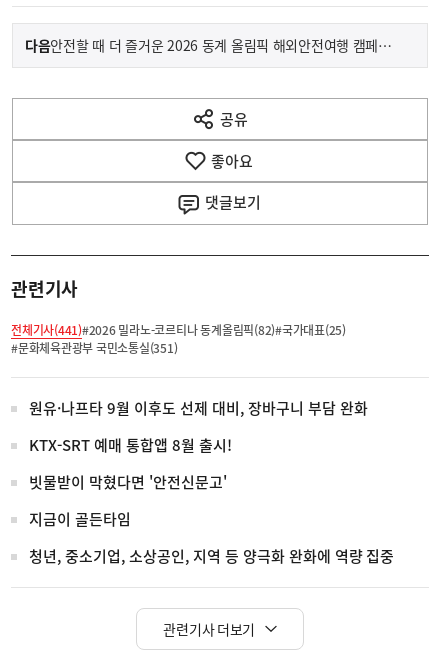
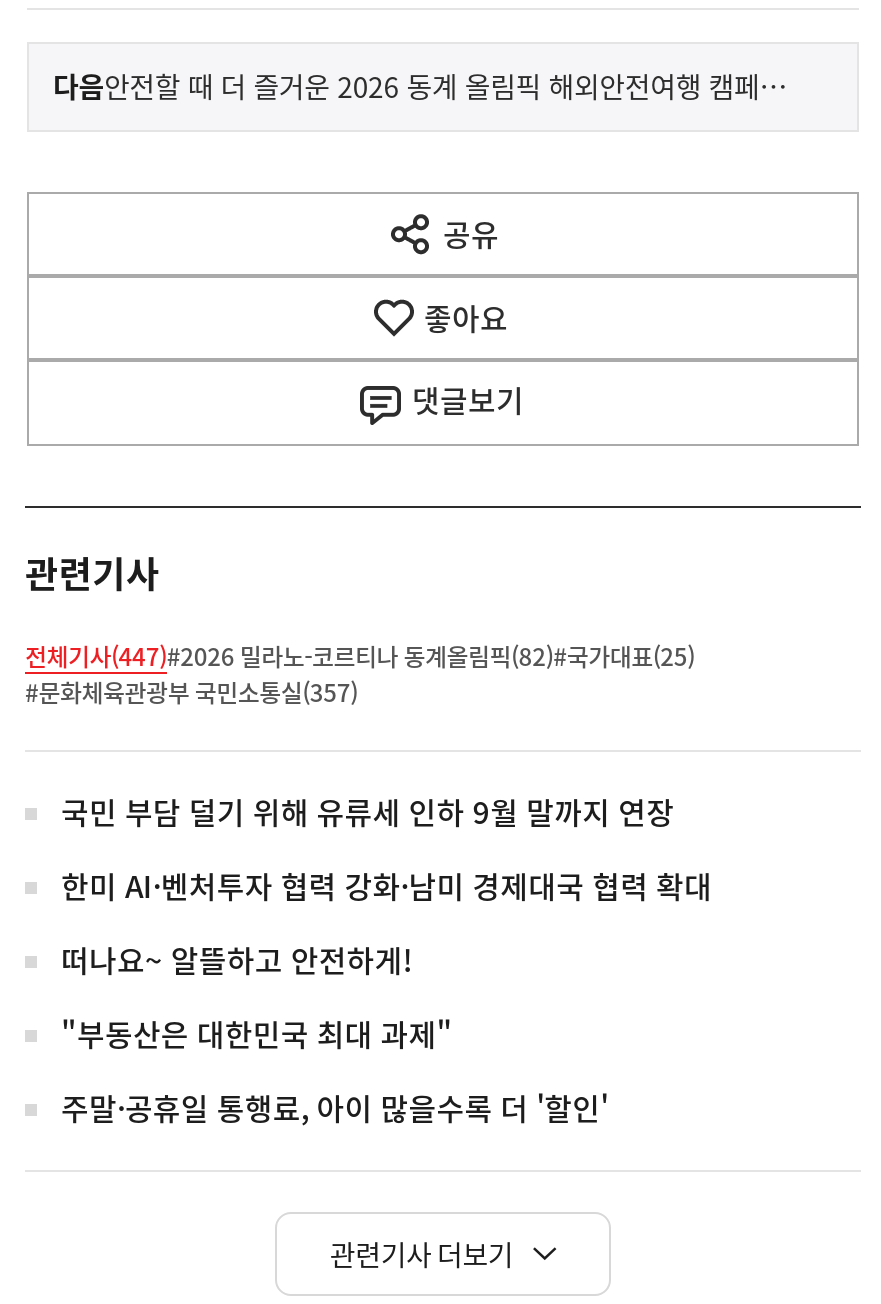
[11,321,346,357] 전체기사(441)#2026 밀라노-코르티나 동계올림픽(82)#국가대표(25) | #문화체육관광부 국민소통실(351) -> [25,639,695,711] 전체기사(447)#2026 밀라노-코르티나 동계올림픽(82)#국가대표(25) | #문화체육관광부 국민소통실(357)
[29,397,367,419] 원유·나프타 9월 이후도 선제 대비, 장바구니 부담 완화 -> [61,791,674,835] 국민 부담 덜기 위해 유류세 인하 9월 말까지 연장
[29,434,232,456] KTX-SRT 예매 통합앱 8월 출시! -> [61,865,712,909] 한미 AI·벤처투자 협력 강화·남미 경제대국 협력 확대
[29,471,227,493] 빗물받이 막혔다면 '안전신문고' -> [61,939,413,983] 떠나요~ 알뜰하고 안전하게!
[29,508,131,530] 지금이 골든타임 -> [61,1013,452,1057] "부동산은 대한민국 최대 과제"
[29,545,394,567] 청년, 중소기업, 소상공인, 지역 등 양극화 완화에 역량 집중 -> [61,1087,608,1131] 주말·공휴일 통행료, 아이 많을수록 더 '할인'

